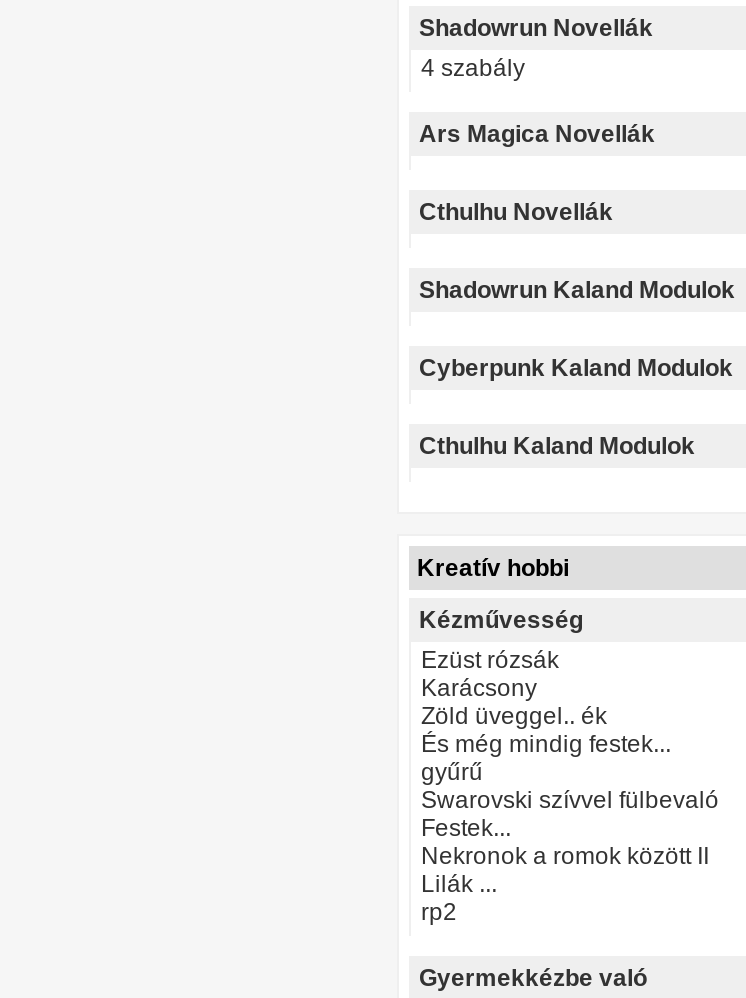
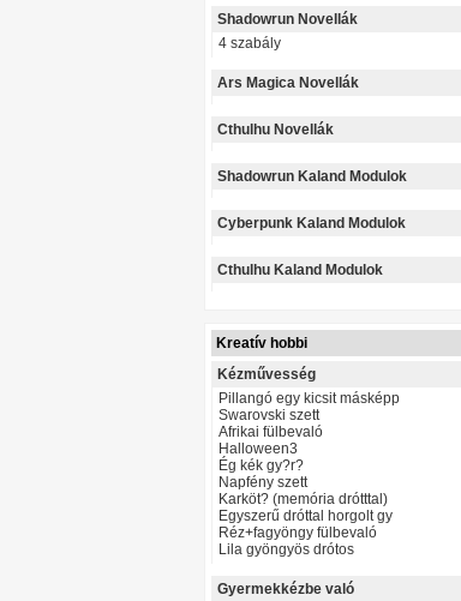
[421,646,719,926] Ezüst rózsák | Karácsony | Zöld üveggel.. ék | És még mindig festek... | gyűrű | Swarovski szívvel fülbevaló | Festek... | Nekronok a romok között II | Lilák ... | rp2 -> [218,390,400,558] Pillangó egy kicsit másképp | Swarovski szett | Afrikai fülbevaló | Halloween3 | Ég kék gy?r? | Napfény szett | Karköt? (memória drótttal) | Egyszerű dróttal horgolt gy | Réz+fagyöngy fülbevaló | Lila gyöngyös drótos

